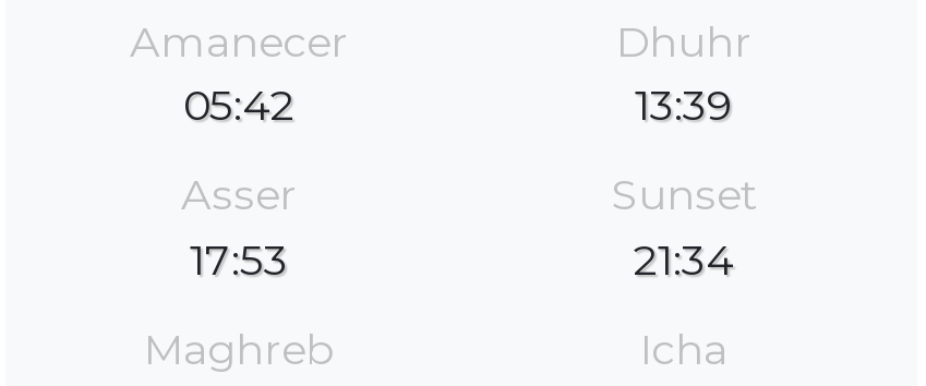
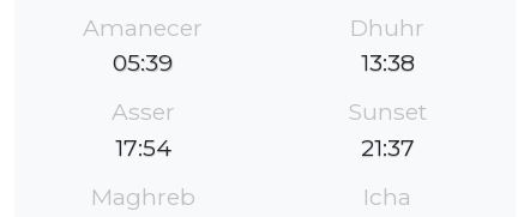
[183,79,294,132] 05:42 -> [113,48,173,77] 05:39
[635,79,733,132] 13:39 -> [360,48,414,77] 13:38
[190,234,288,286] 17:53 -> [115,133,171,162] 17:54
[634,234,734,286] 21:34 -> [360,133,414,162] 21:37

